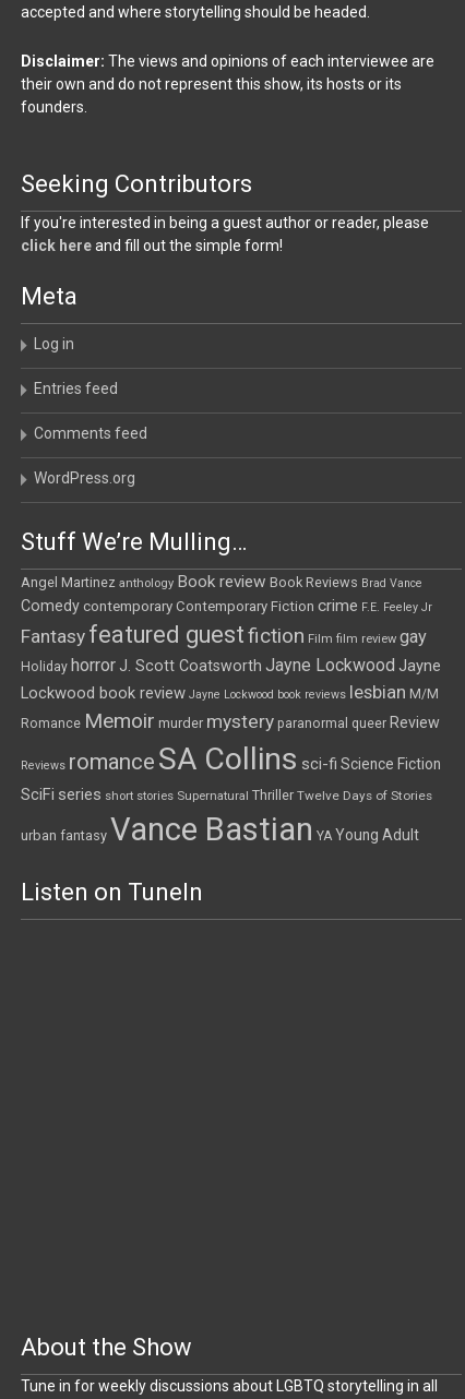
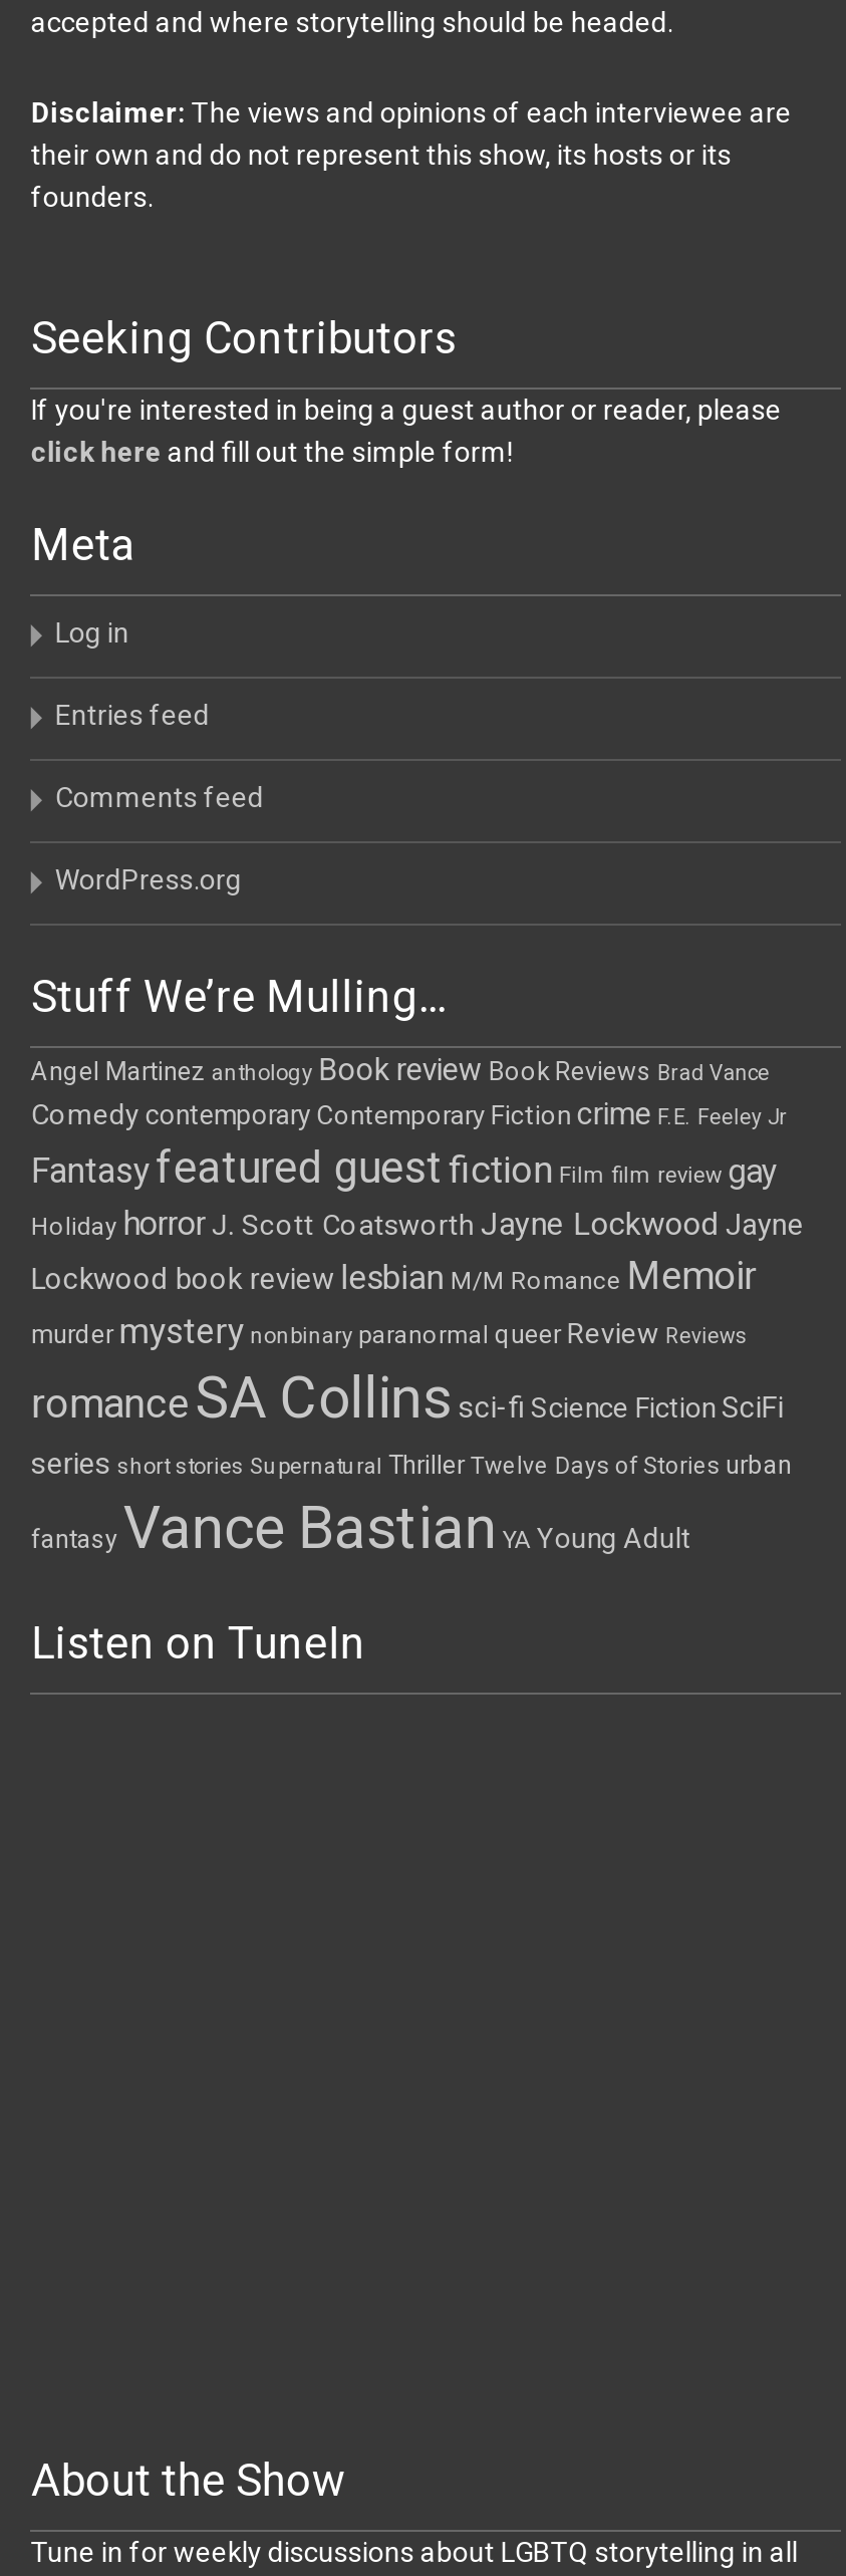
[21,681,441,848] Lockwood book review Jayne Lockwood book reviews lesbian M/M | Romance Memoir murder mystery paranormal queer Review | Reviews romance SA Collins sci-fi Science Fiction | SciFi series short stories Supernatural Thriller Twelve Days of Stories | urban fantasy Vance Bastian YA Young Adult -> [31,1253,792,1562] Lockwood book review lesbian M/M Romance Memoir | murder mystery nonbinary paranormal queer Review Reviews | romance SA Collins sci-fi Science Fiction SciFi | series short stories Supernatural Thriller Twelve Days of Stories urban | fantasy Vance Bastian YA Young Adult

